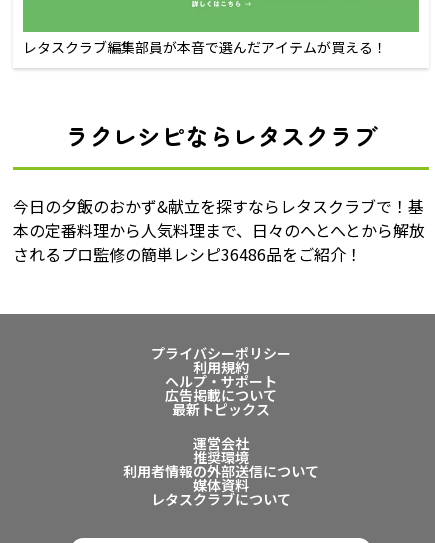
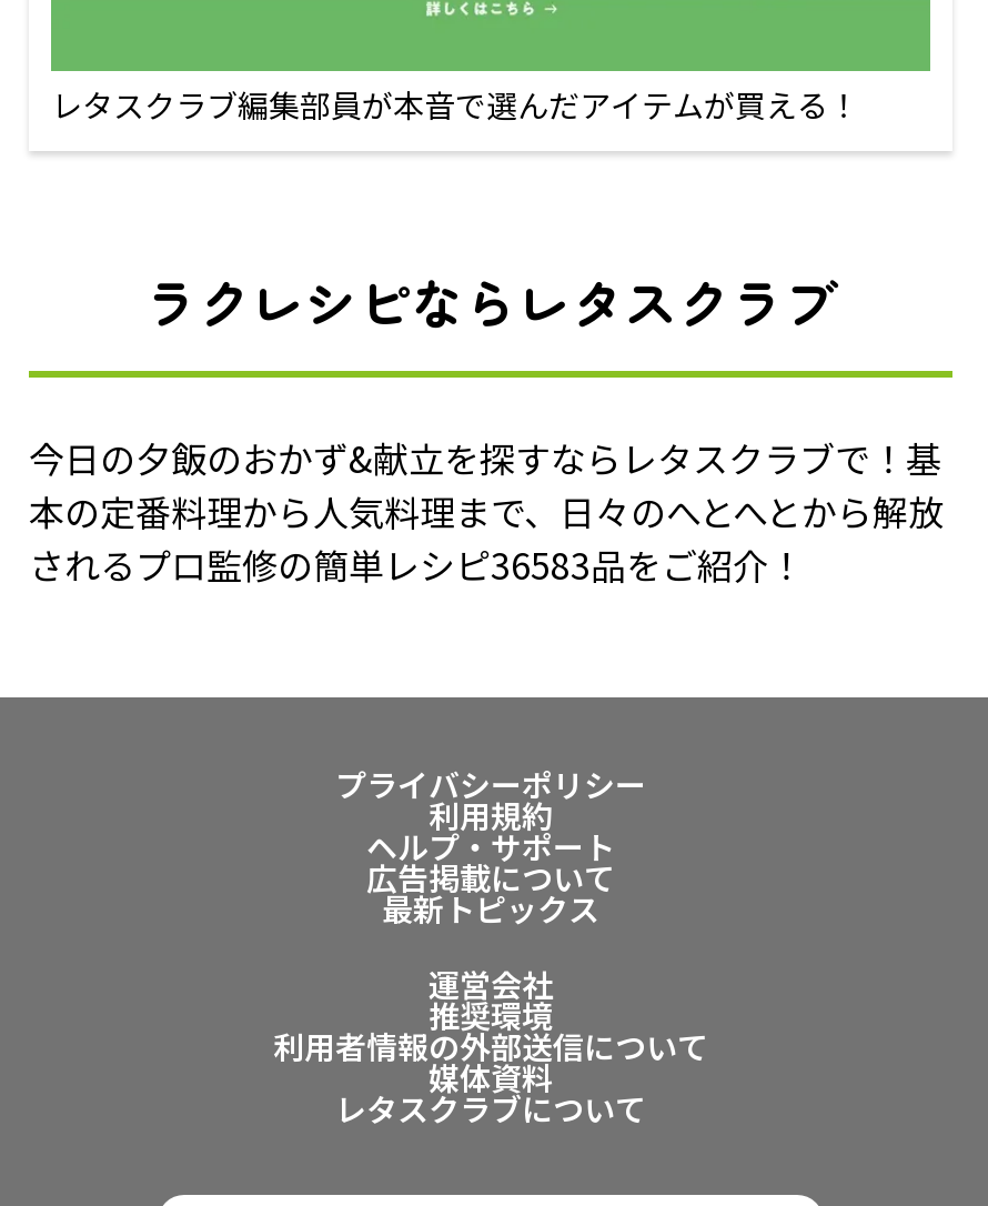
[13,242,362,266] されるプロ監修の簡単レシピ36486品をご紹介！ -> [29,538,804,591] されるプロ監修の簡単レシピ36583品をご紹介！

